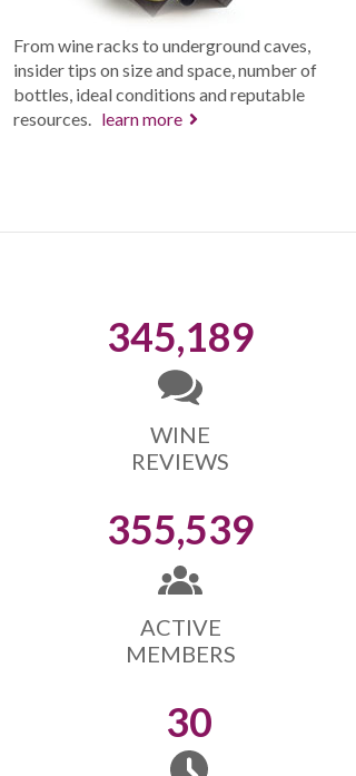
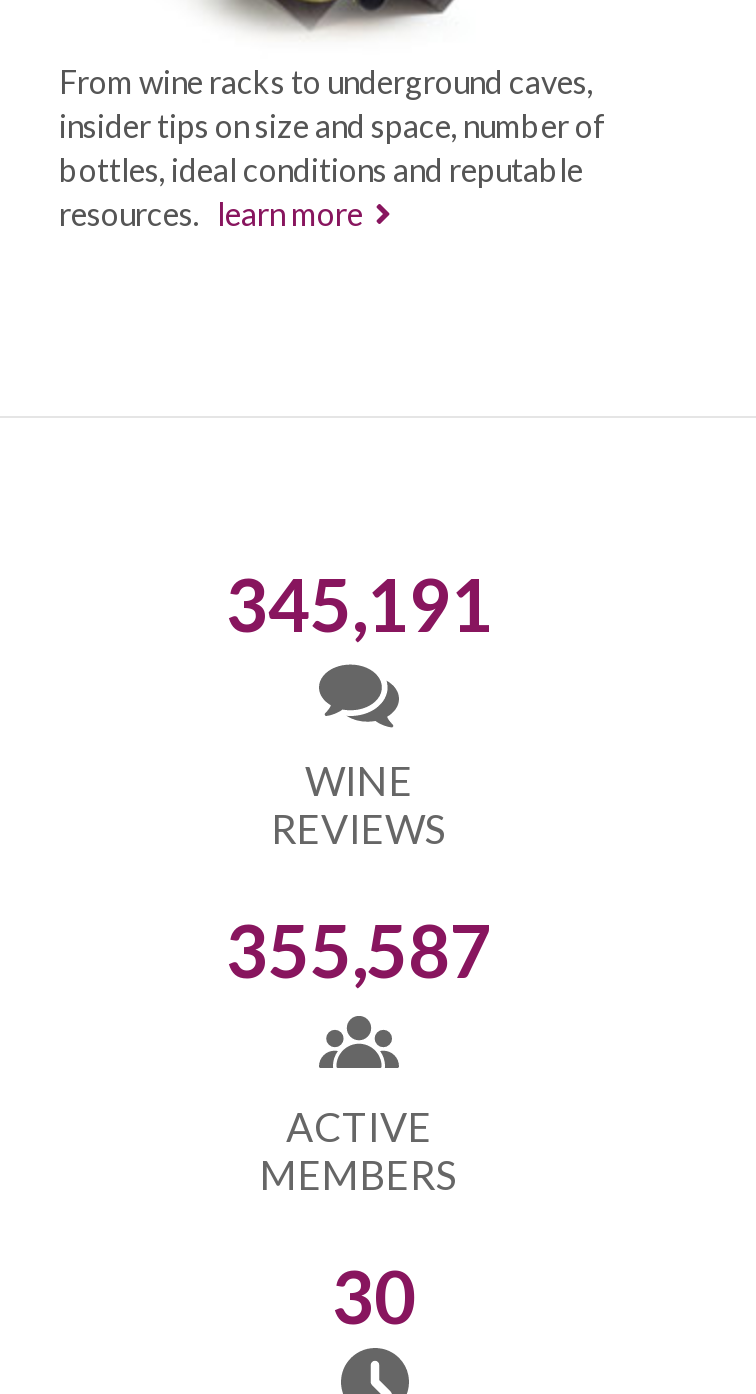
[106,312,254,361] 345,189 -> [226,560,492,648] 345,191
[106,504,254,553] 355,539 -> [226,906,492,994] 355,587

